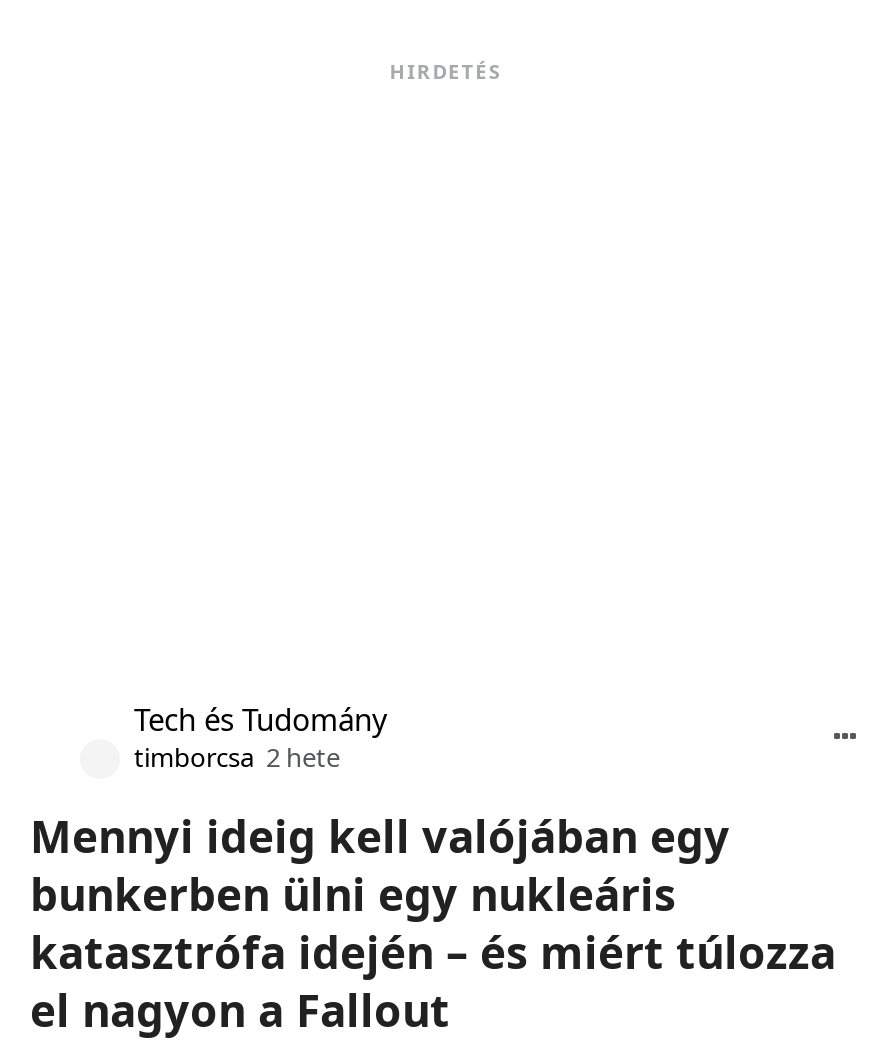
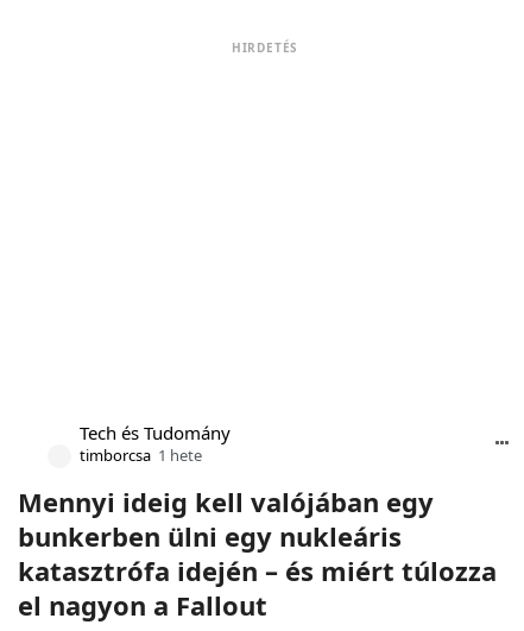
[134,738,340,774] timborcsa 2 hete -> [80,444,202,465] timborcsa 1 hete

